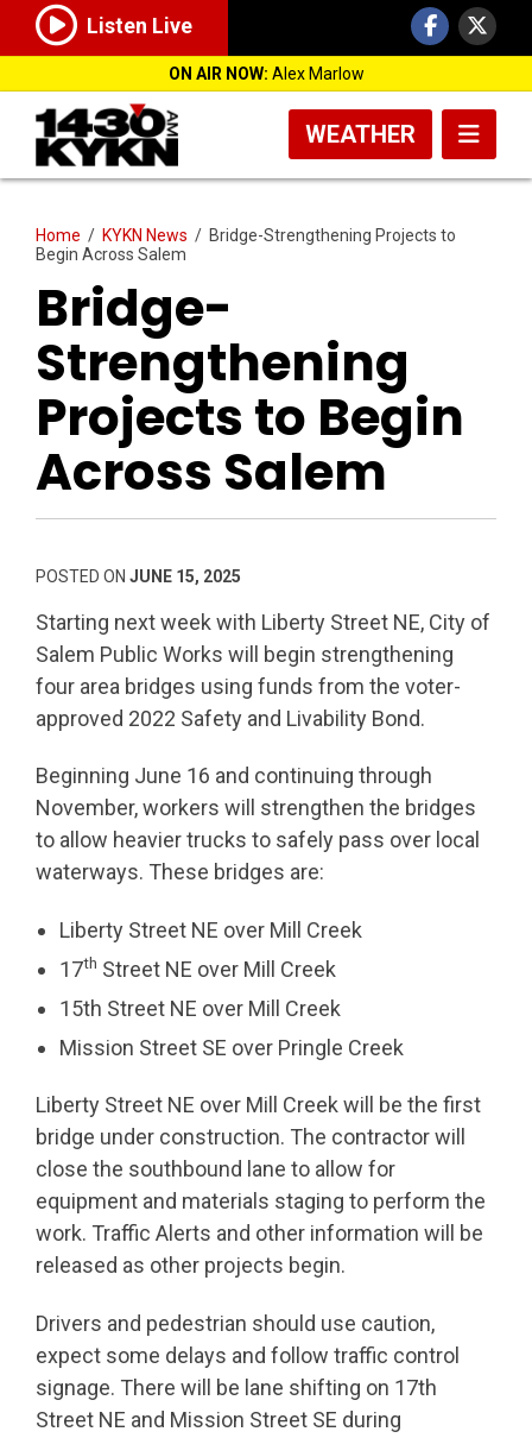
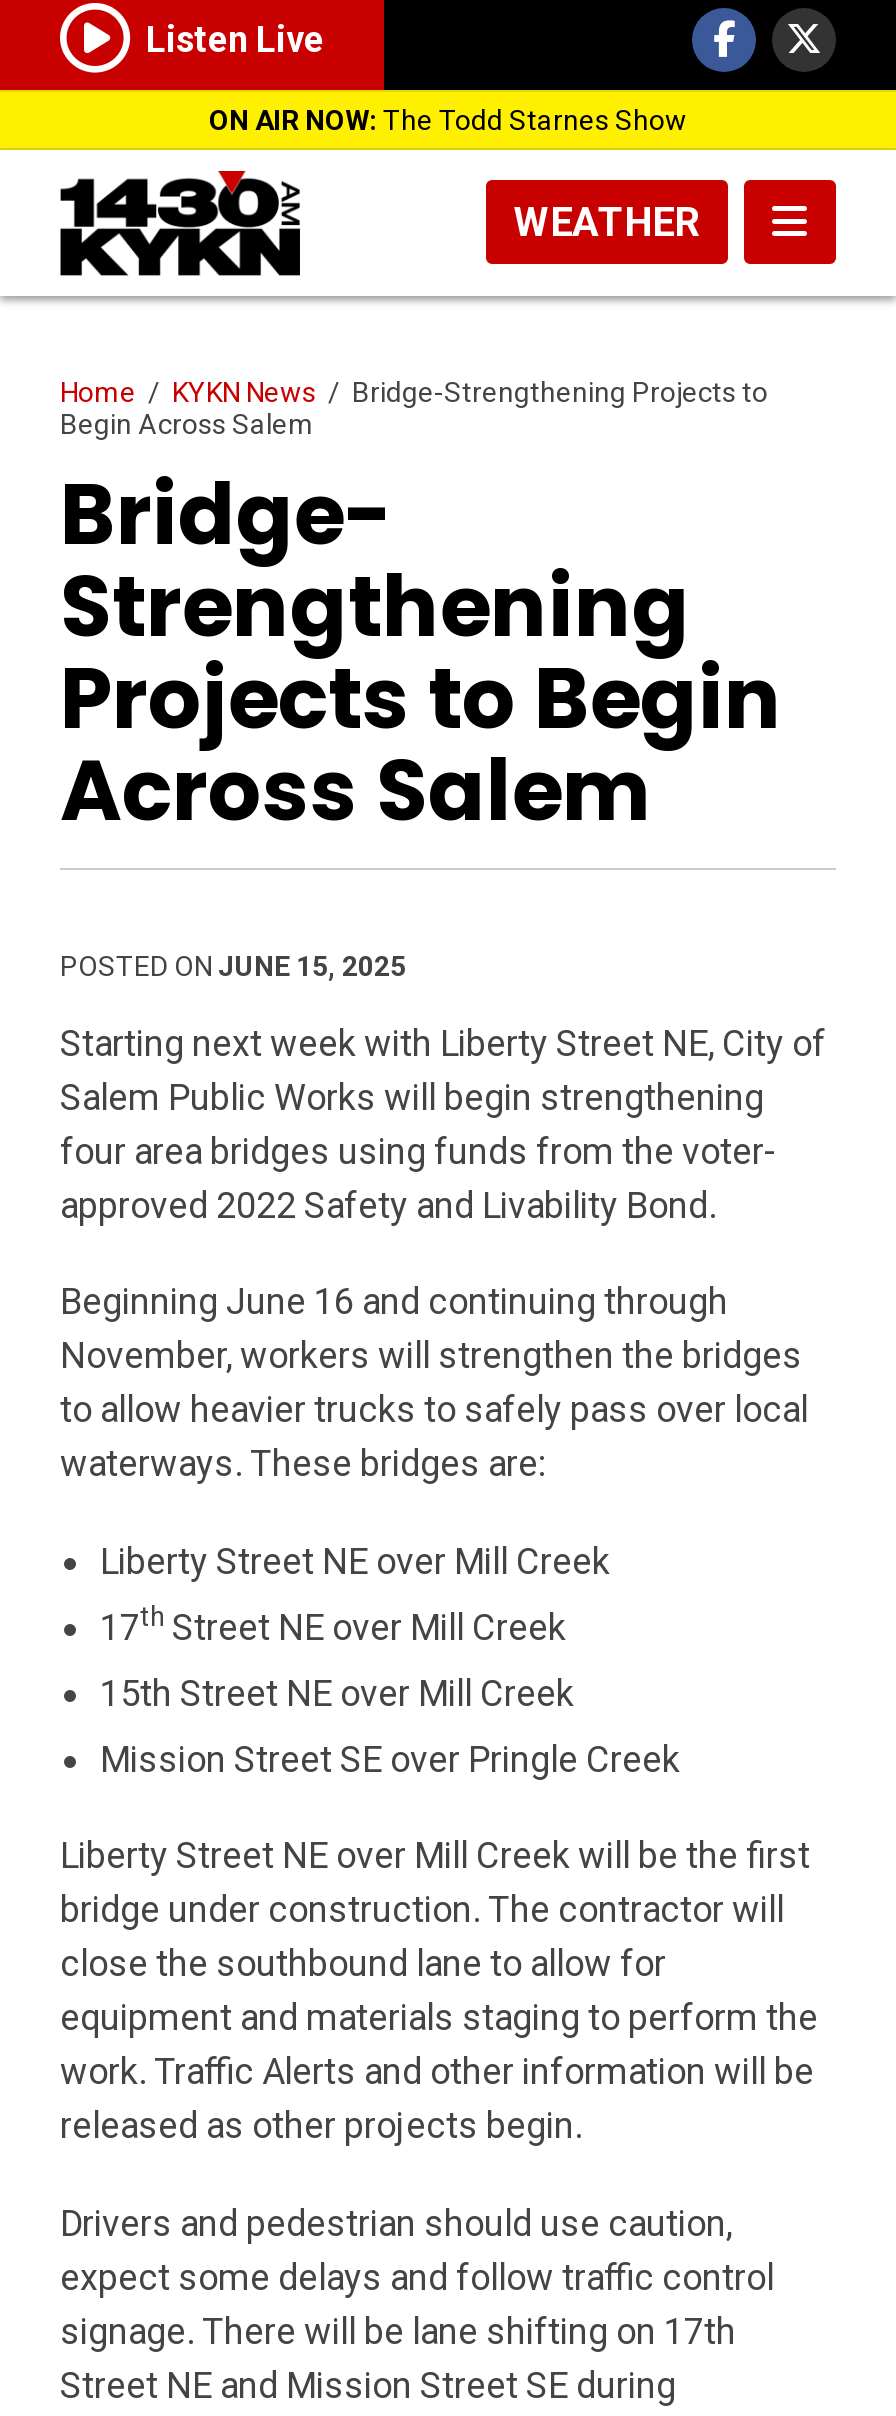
[168,64,364,83] ON AIR NOW: Alex Marlow -> [209,104,687,136] ON AIR NOW: The Todd Starnes Show

